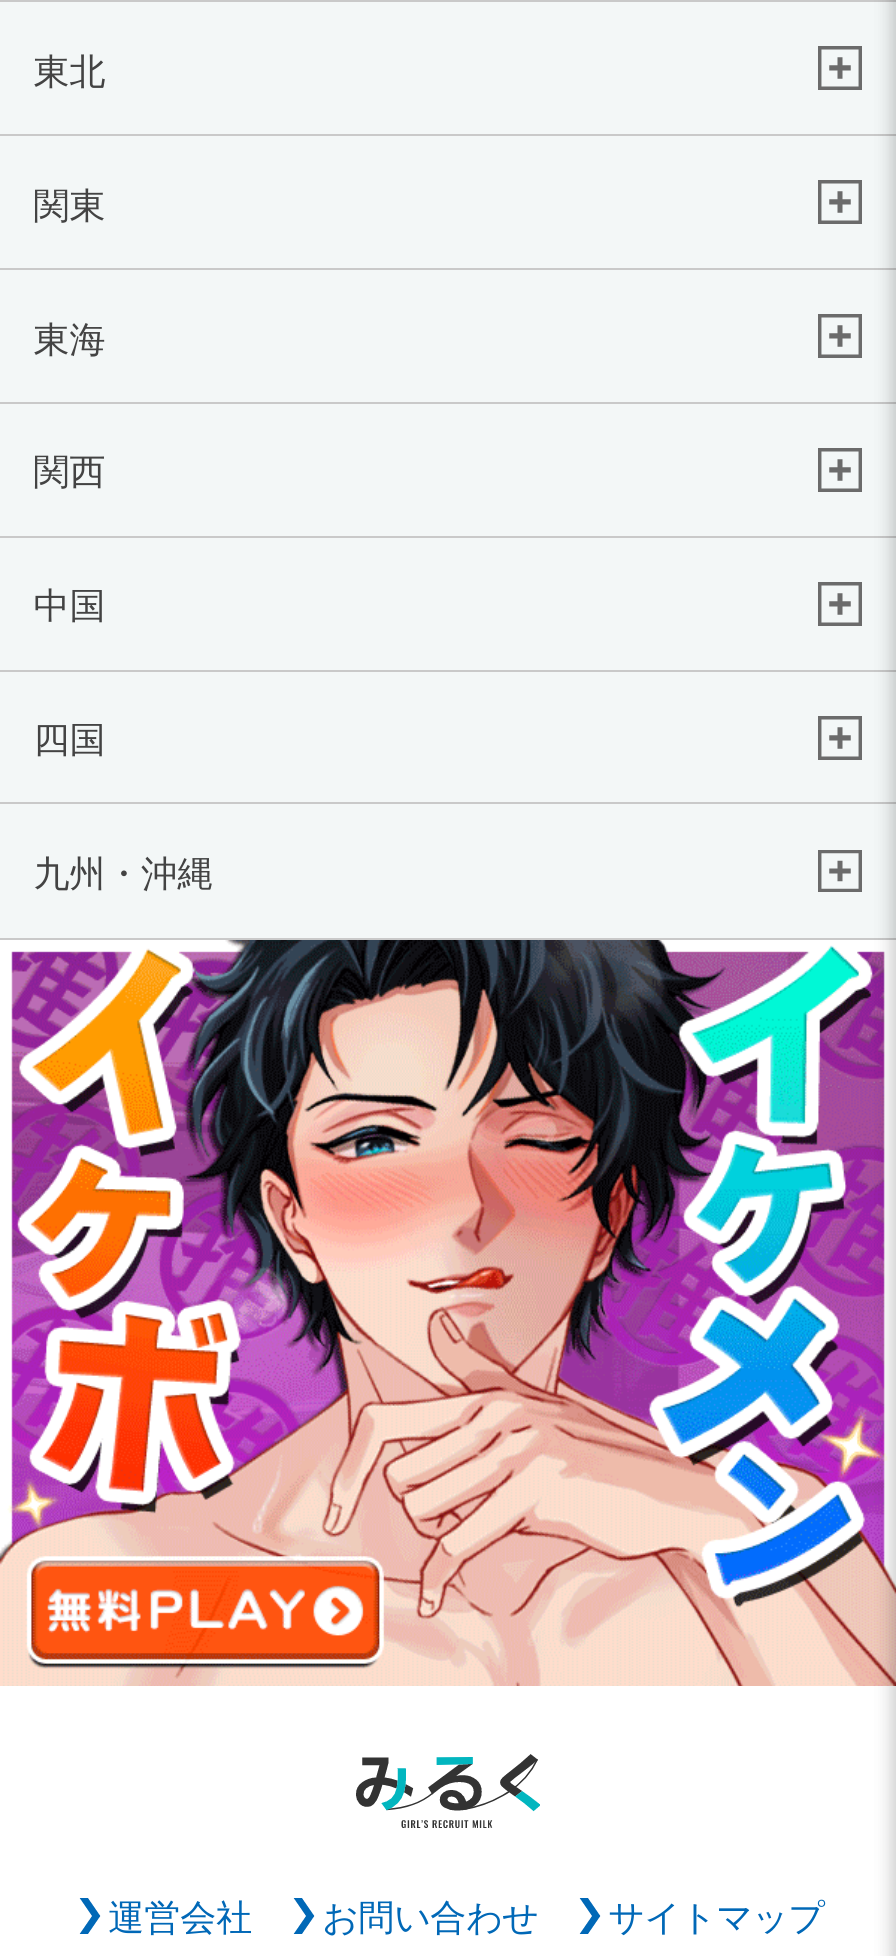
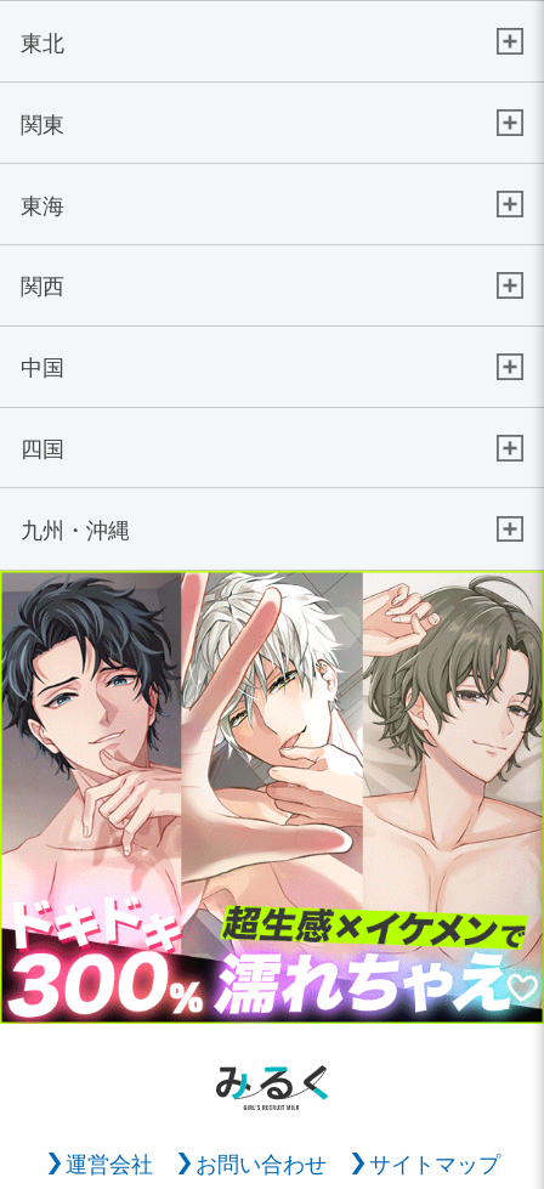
[6,938,890,1688] [image] -> [4,570,540,1025] [image]

